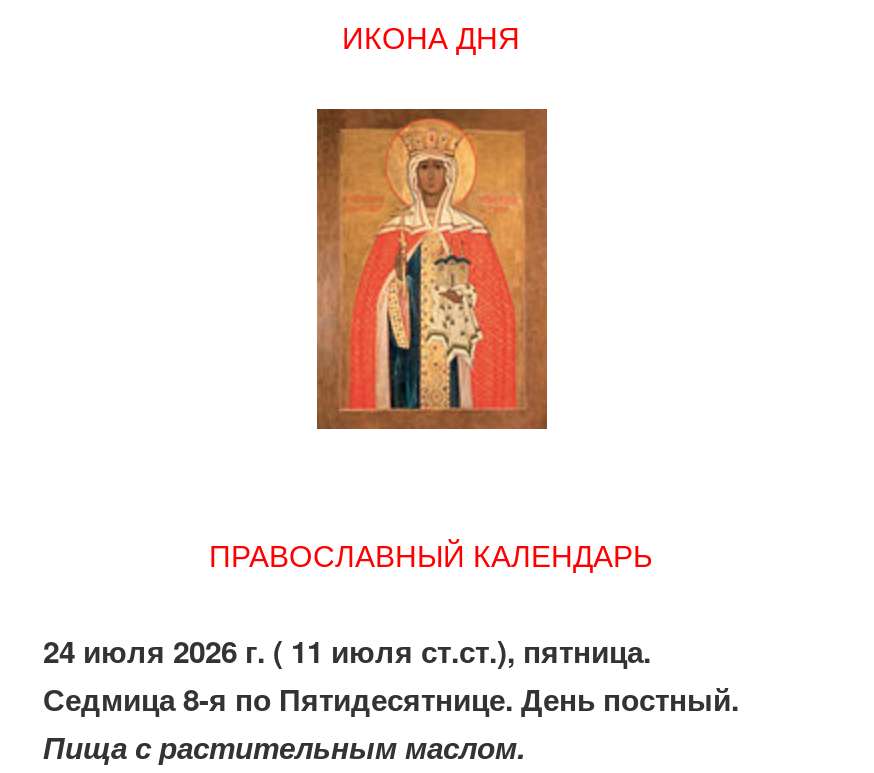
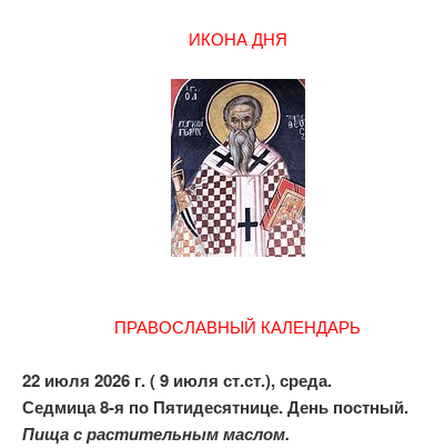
[311,107,553,431] [image] -> [170,78,306,257] [image]
[43,628,651,672] 24 июля 2026 г. ( 11 июля ст.ст.), пятница. -> [22,368,332,392] 22 июля 2026 г. ( 9 июля ст.ст.), среда.

